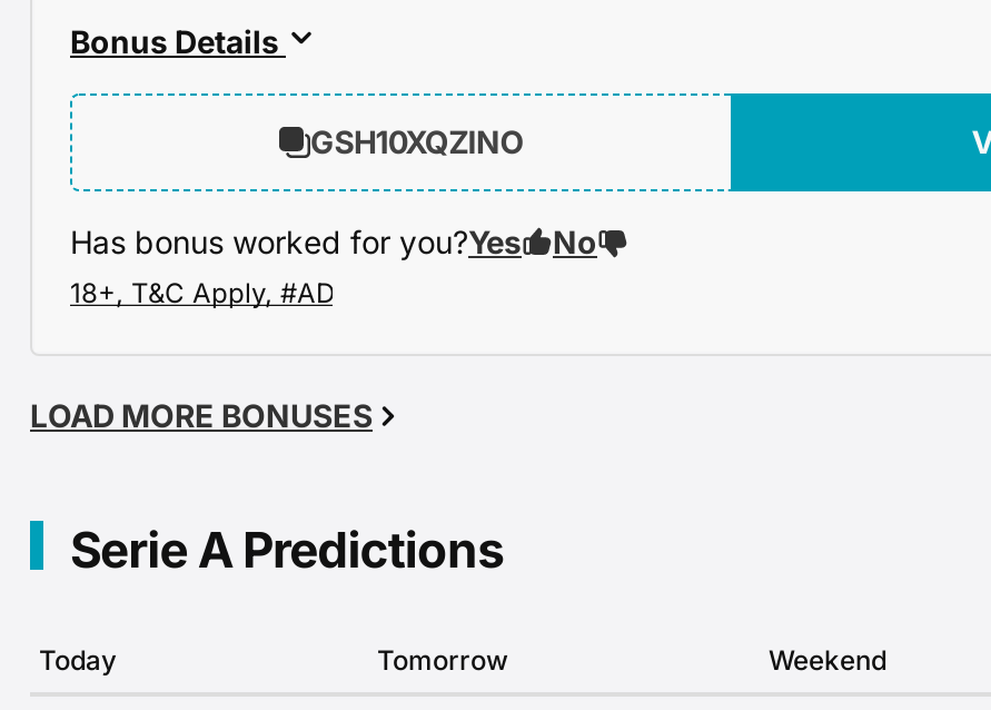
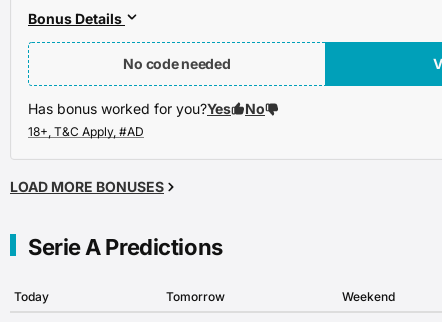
[310,122,524,160] GSH10XQZINO -> [123,55,230,72] No code needed

